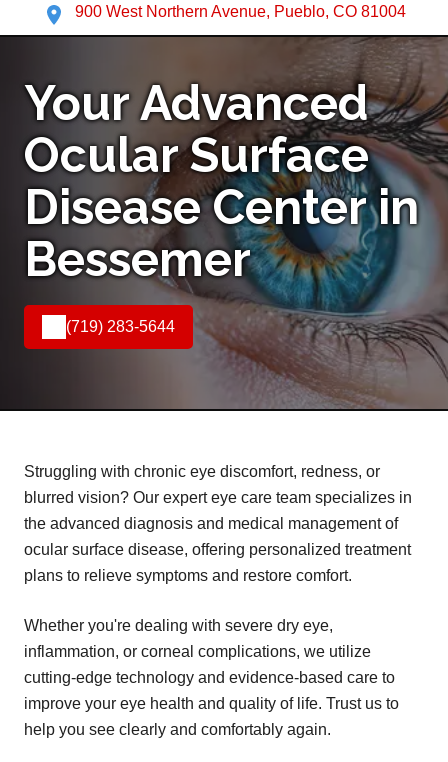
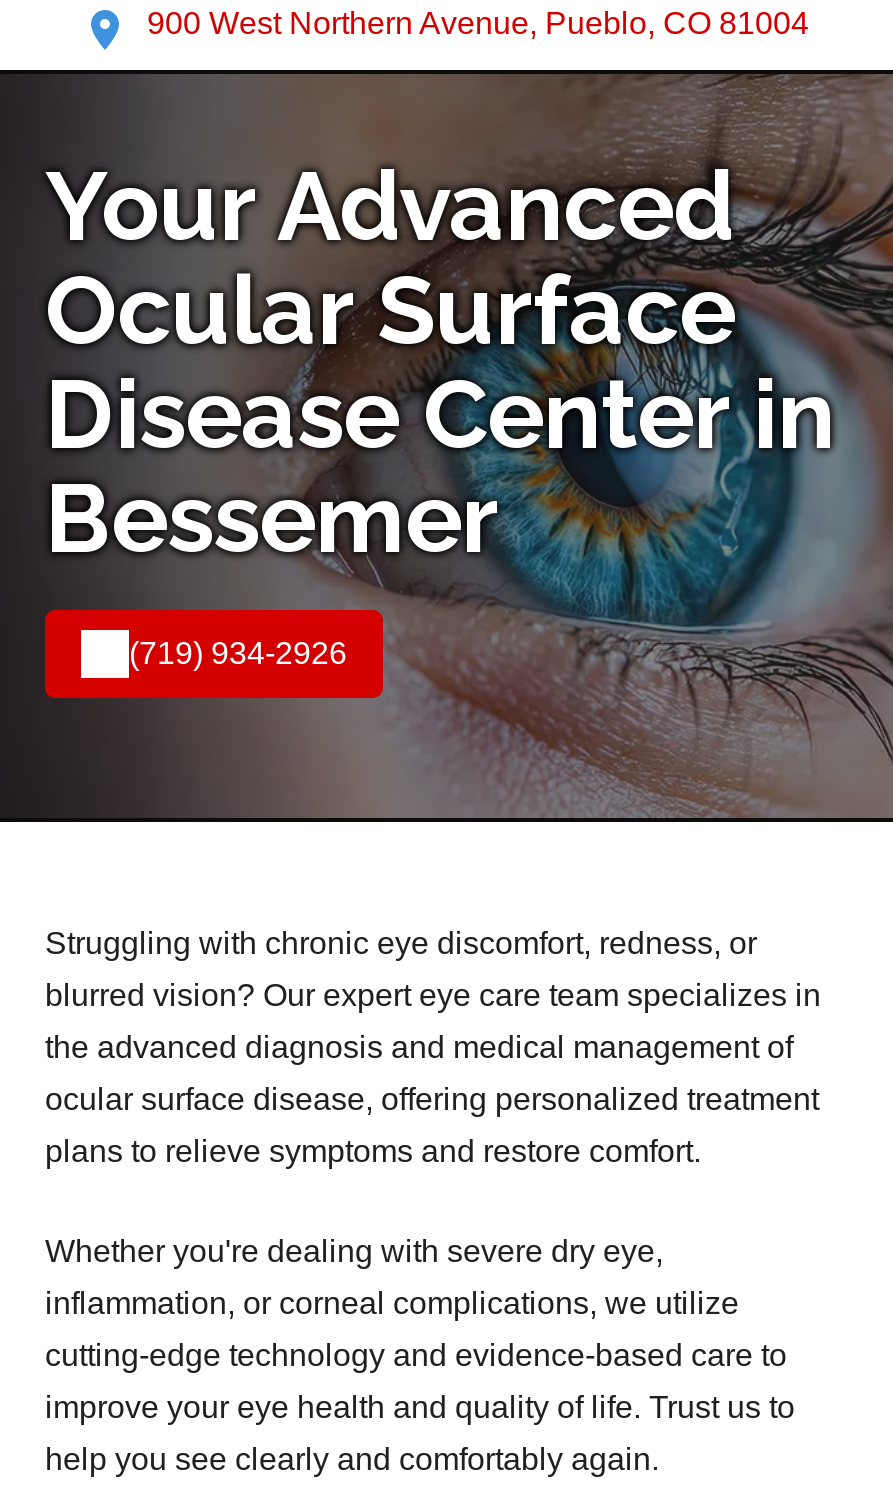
[66,318,175,335] (719) 283-5644 -> [129,637,347,671] (719) 934-2926

